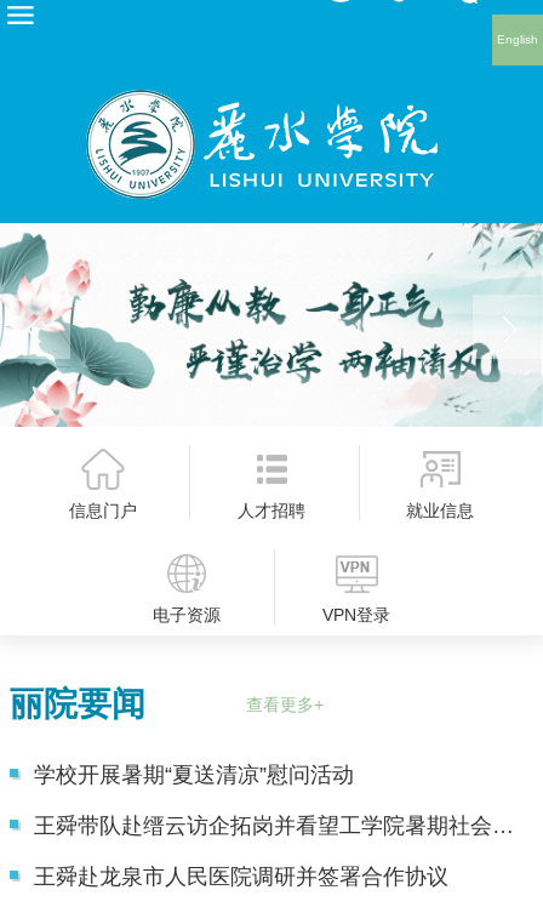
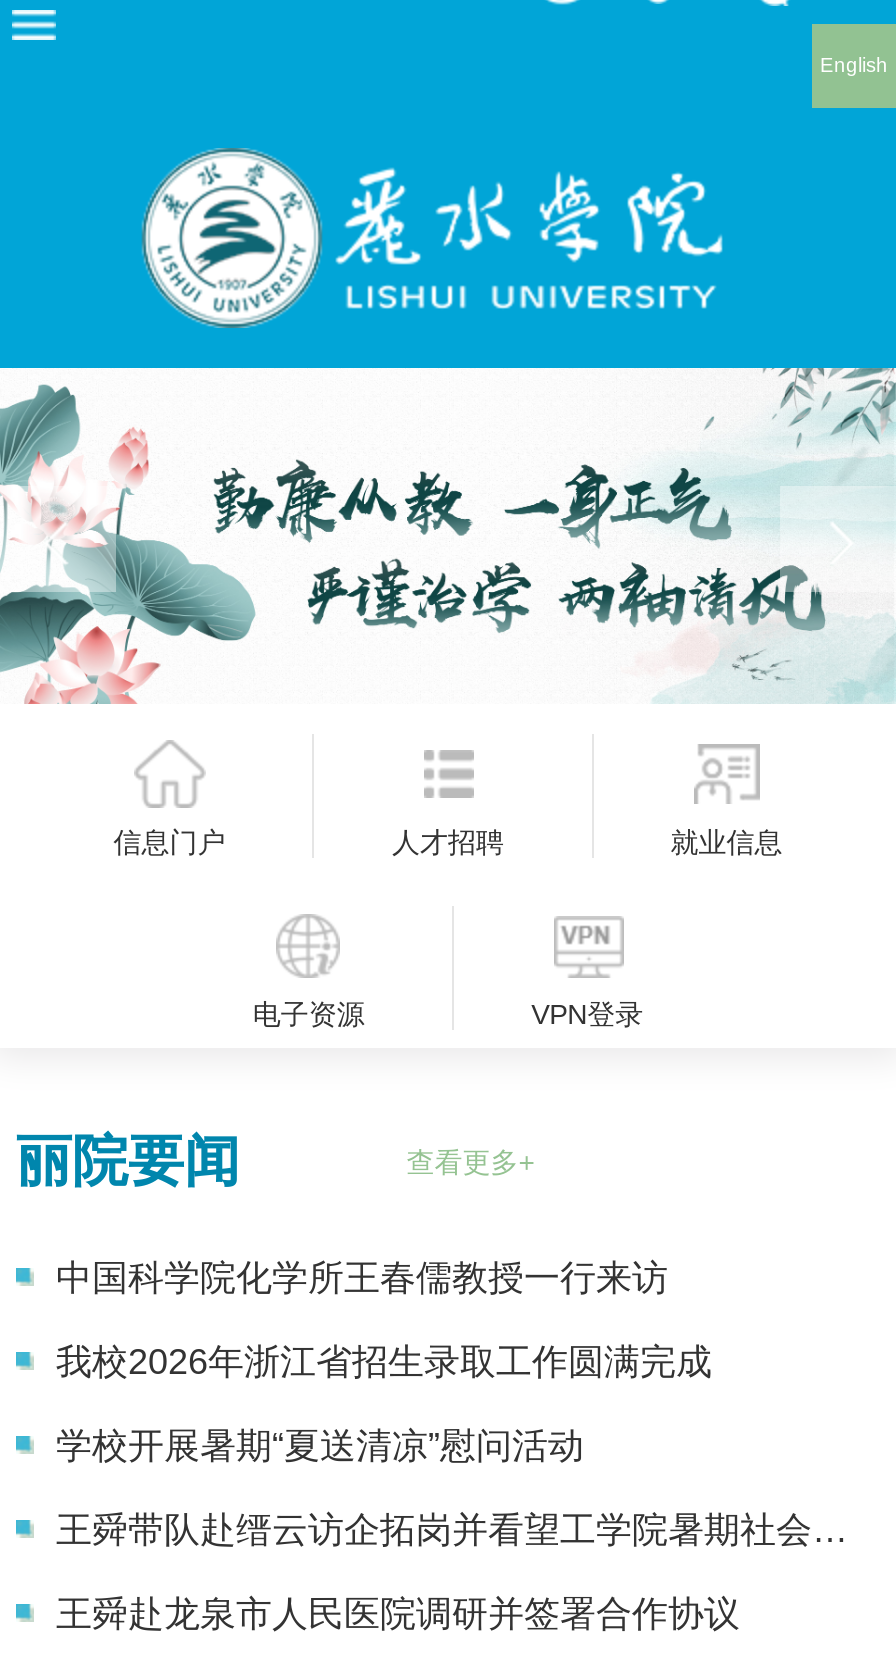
none -> [56,1259,712,1383] 中国科学院化学所王春儒教授一行来访 | 我校2026年浙江省招生录取工作圆满完成

